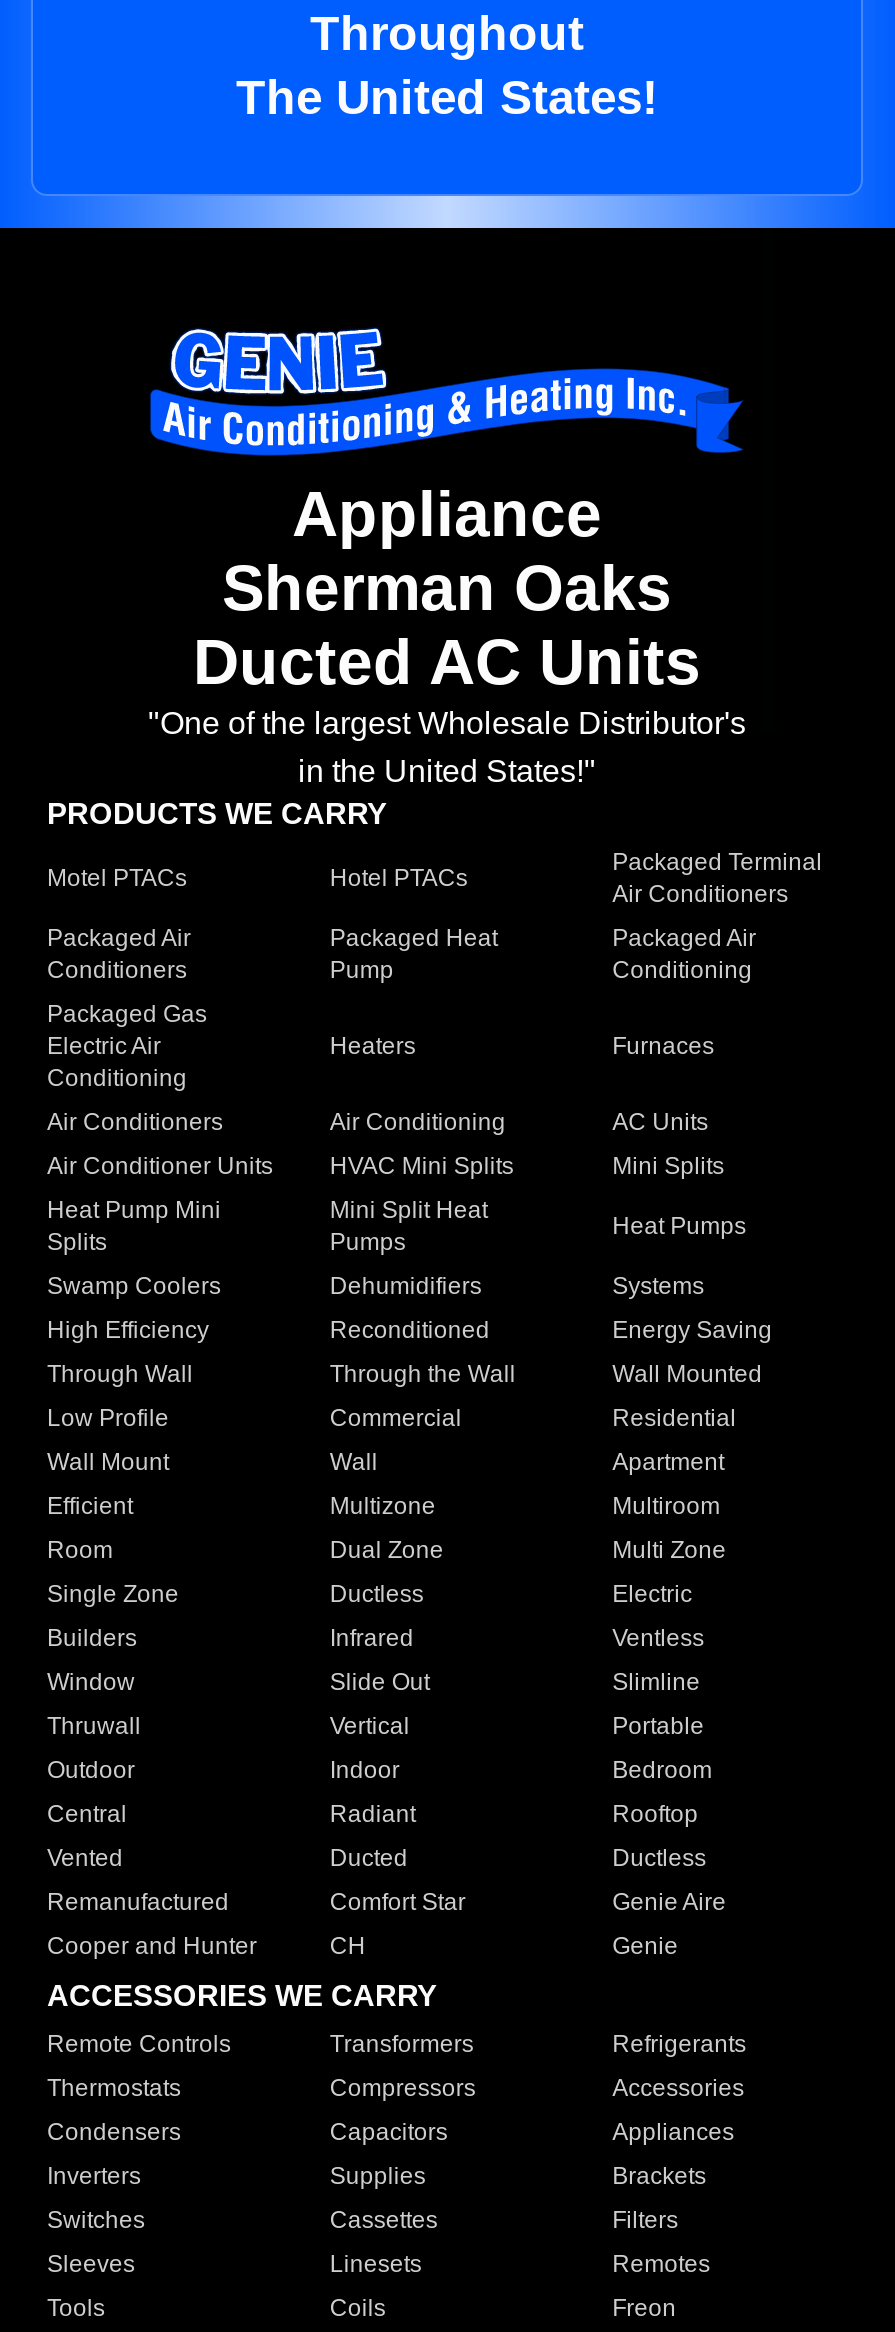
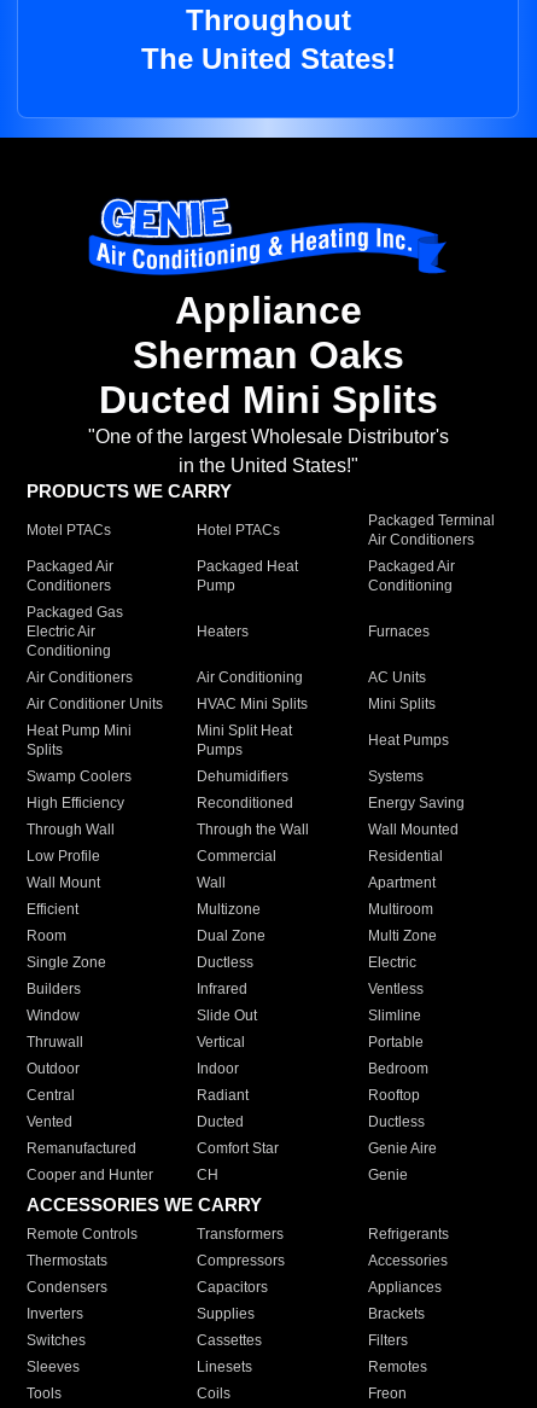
[193,627,701,699] Ducted AC Units -> [98,378,437,422] Ducted Mini Splits

